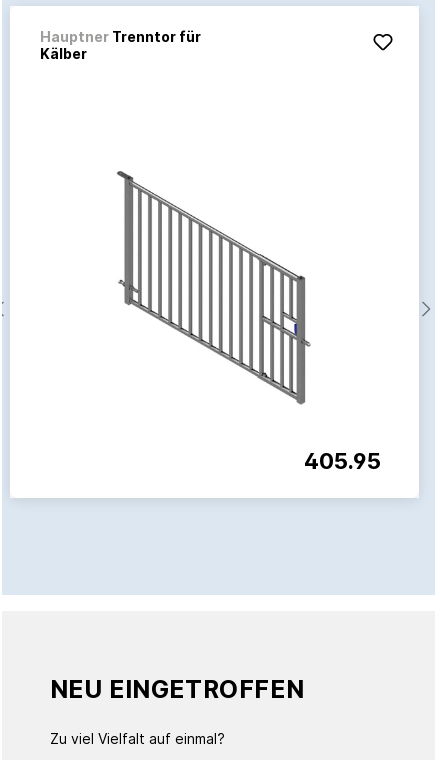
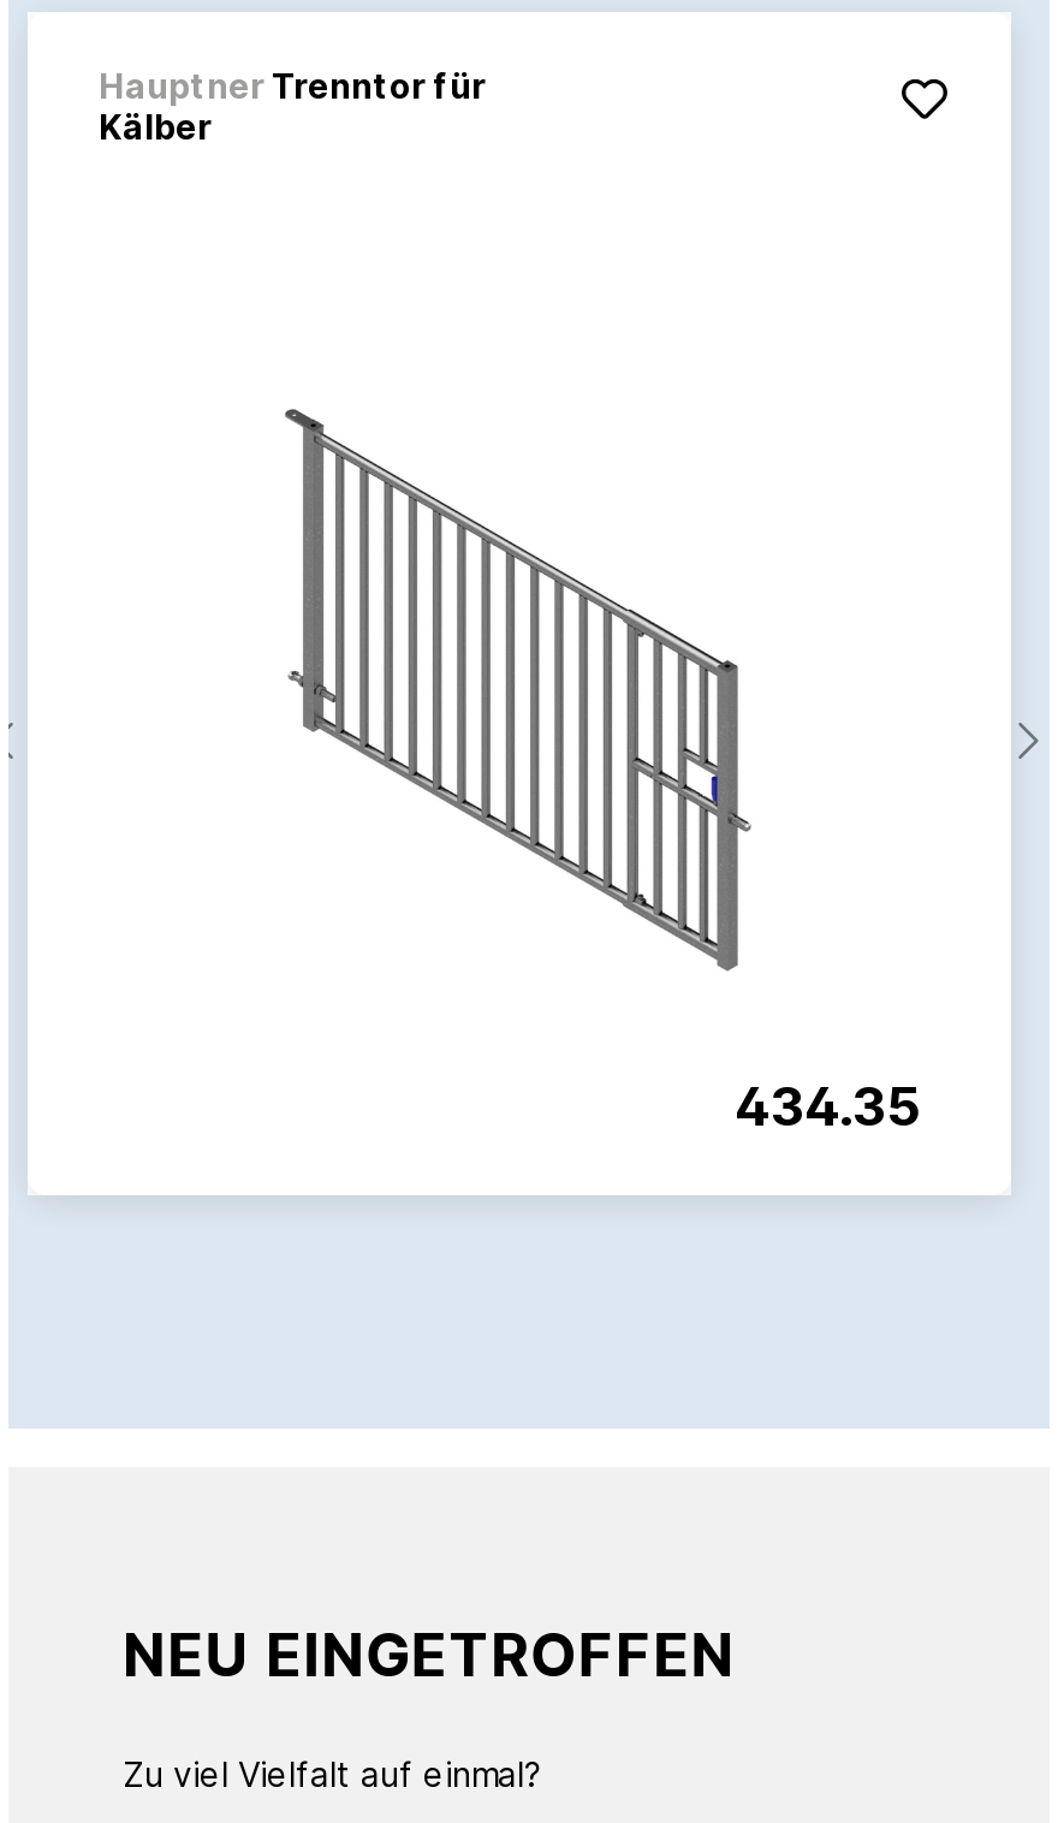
[304,448,381,474] 405.95 -> [735,1075,920,1138] 434.35

